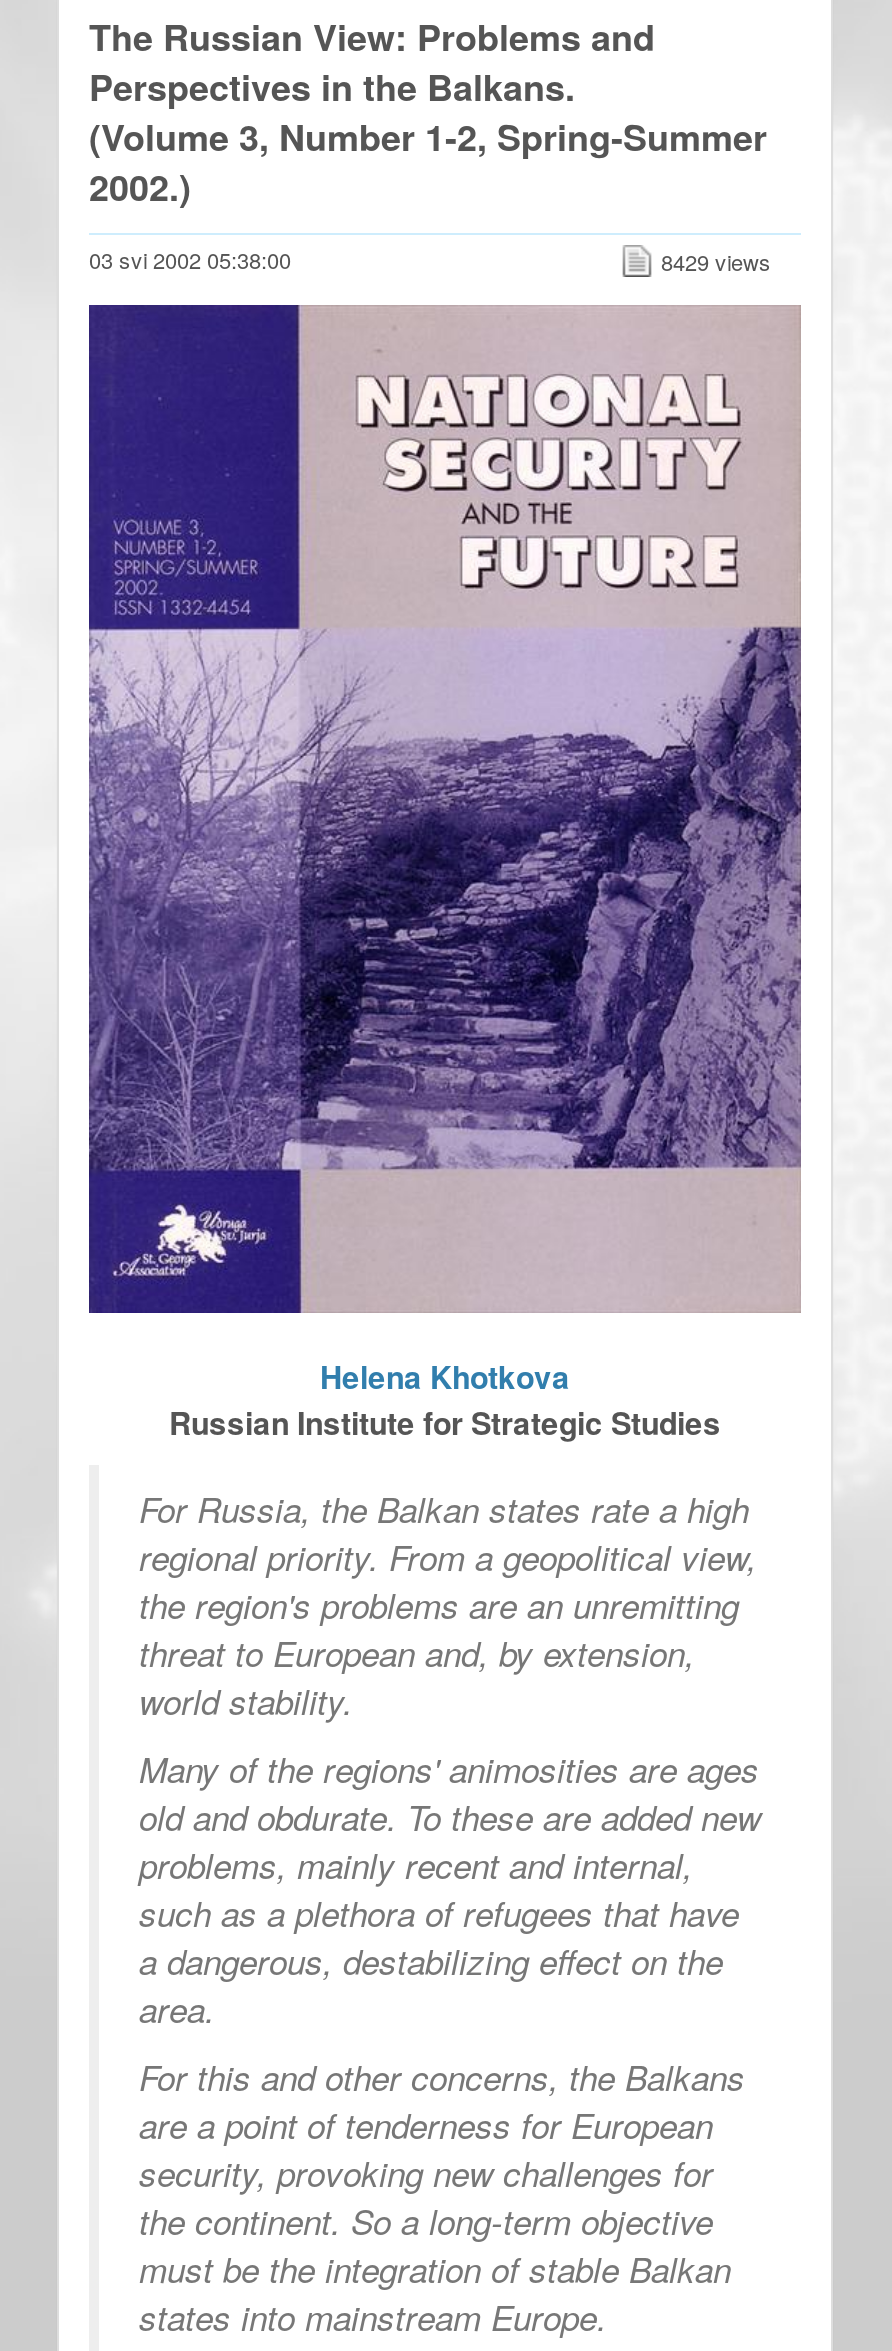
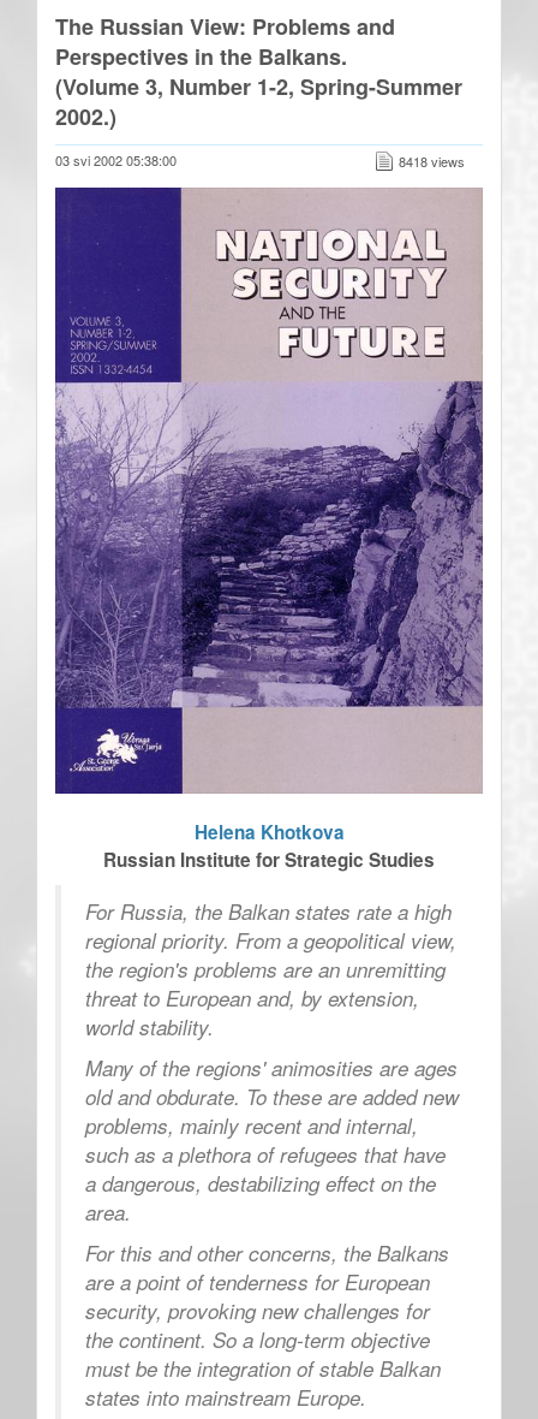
[661,245,771,277] 8429 views -> [399,152,465,171] 8418 views

